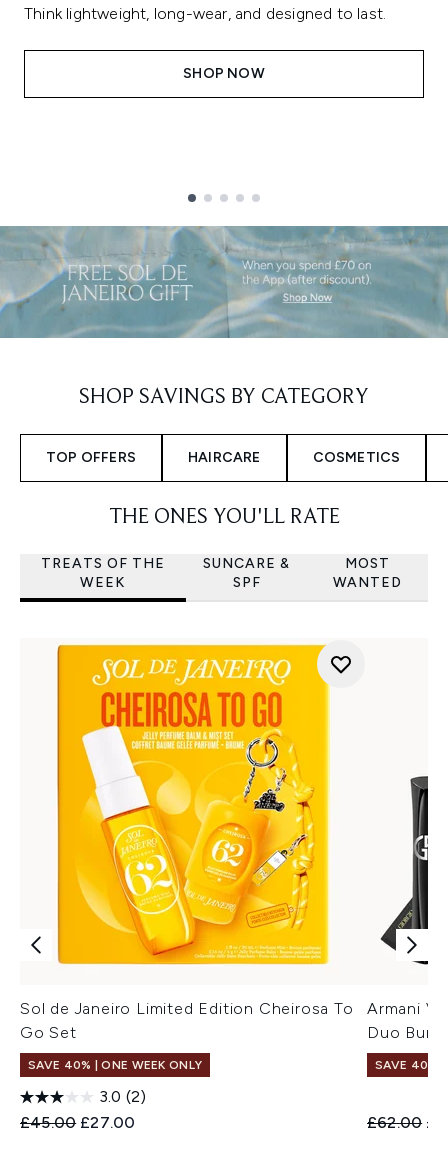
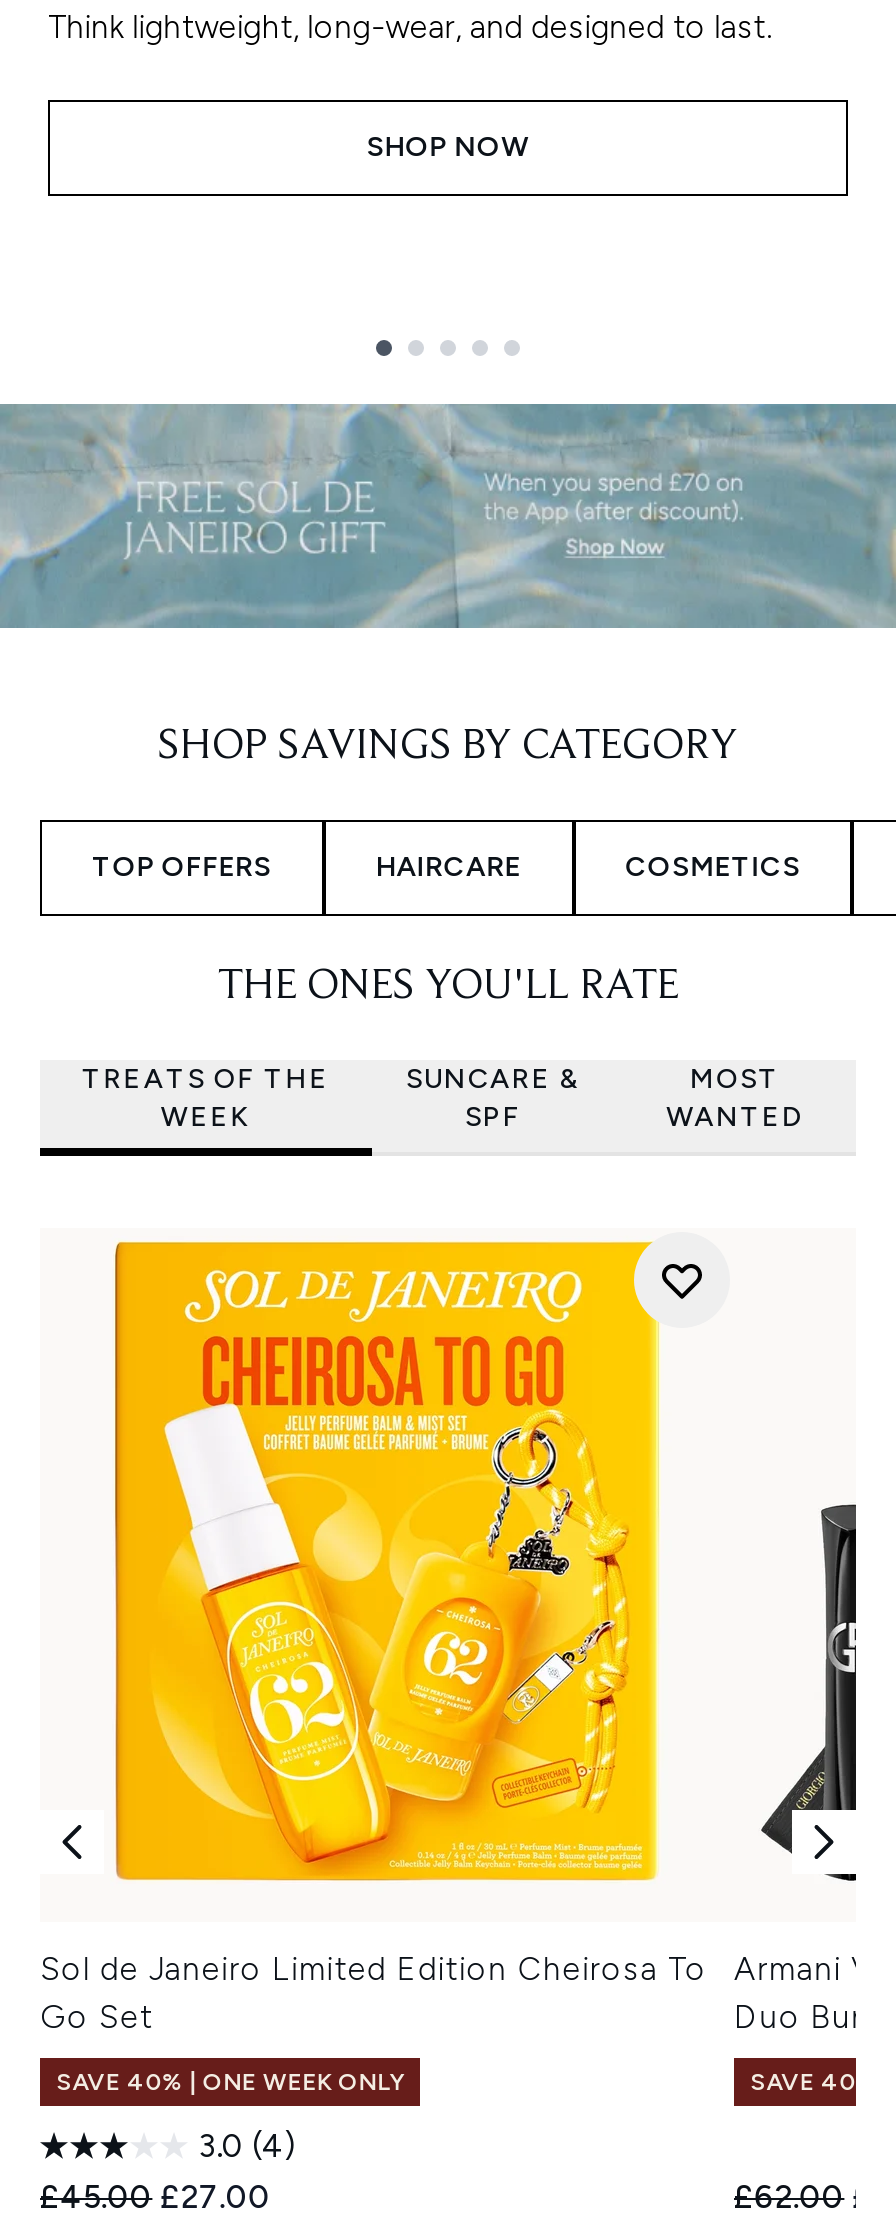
[99,1087,146,1106] 3.0 (2) -> [198,2126,296,2164] 3.0 (4)

